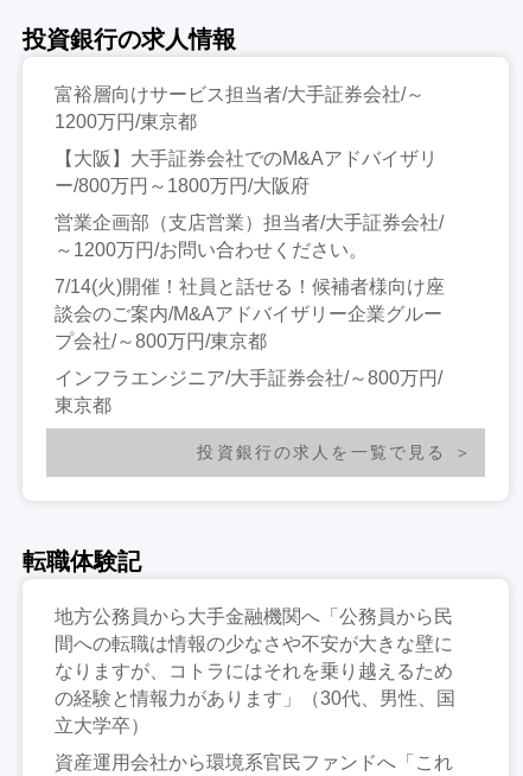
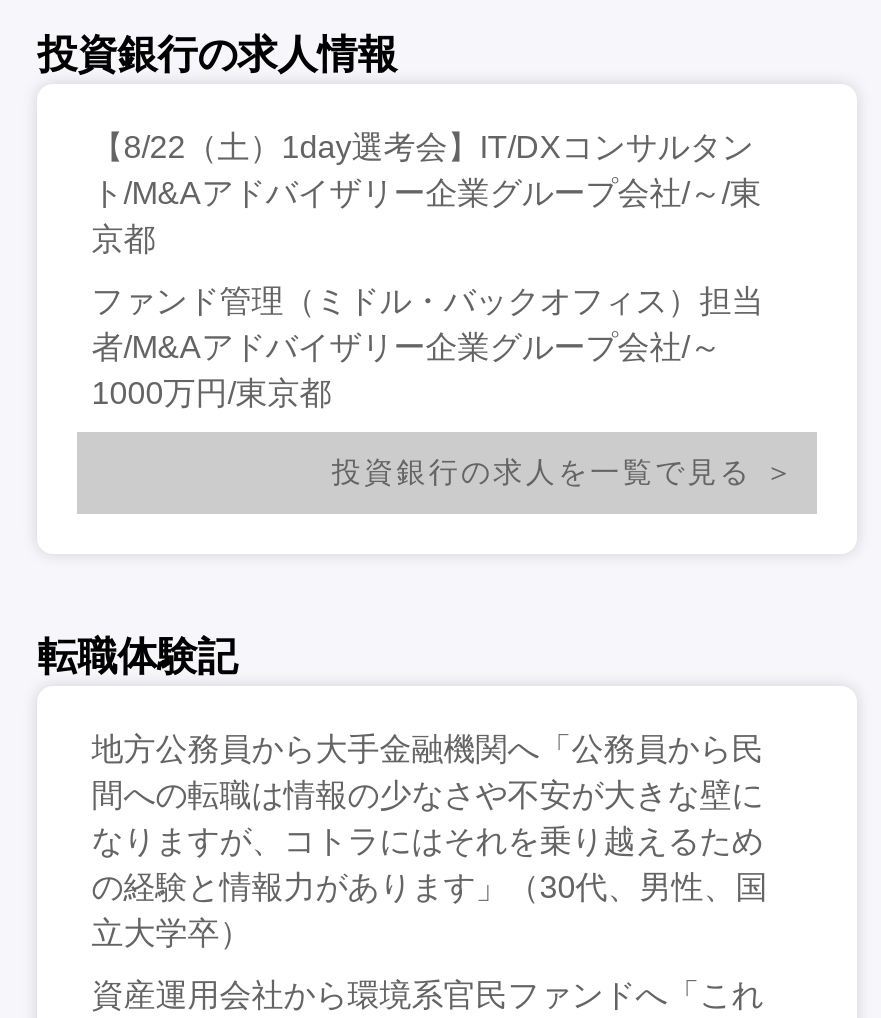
[55,84,445,415] 富裕層向けサービス担当者/大手証券会社/～ | 1200万円/東京都 | 【大阪】大手証券会社でのM&Aアドバイザリ | ー/800万円～1800万円/大阪府 | 営業企画部（支店営業）担当者/大手証券会社/ | ～1200万円/お問い合わせください。 | 7/14(火)開催！社員と話せる！候補者様向け座 | 談会のご案内/M&Aアドバイザリー企業グルー | プ会社/～800万円/東京都 | インフラエンジニア/大手証券会社/～800万円/ | 東京都 -> [91,130,763,410] 【8/22（土）1day選考会】IT/DXコンサルタン | ト/M&Aアドバイザリー企業グループ会社/～/東 | 京都 | ファンド管理（ミドル・バックオフィス）担当 | 者/M&Aアドバイザリー企業グループ会社/～ | 1000万円/東京都

